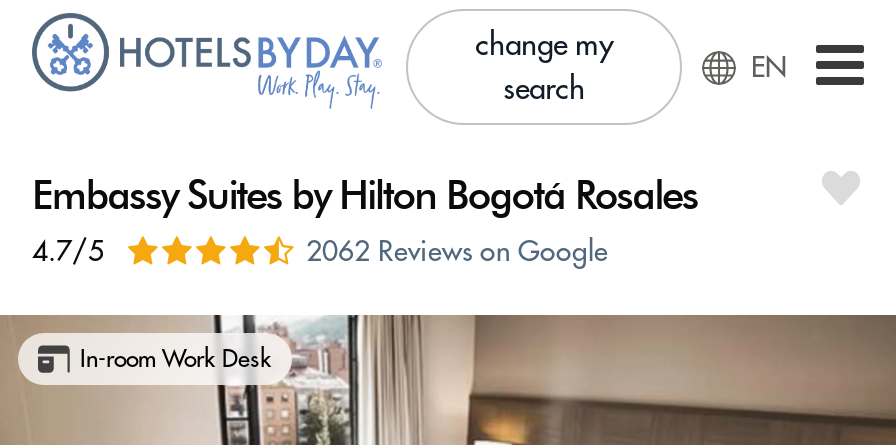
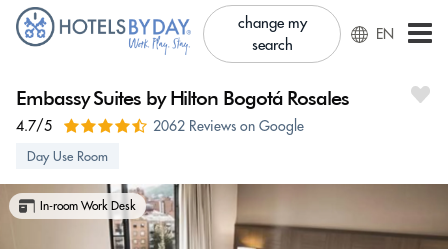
none -> [27,148,108,164] Day Use Room

